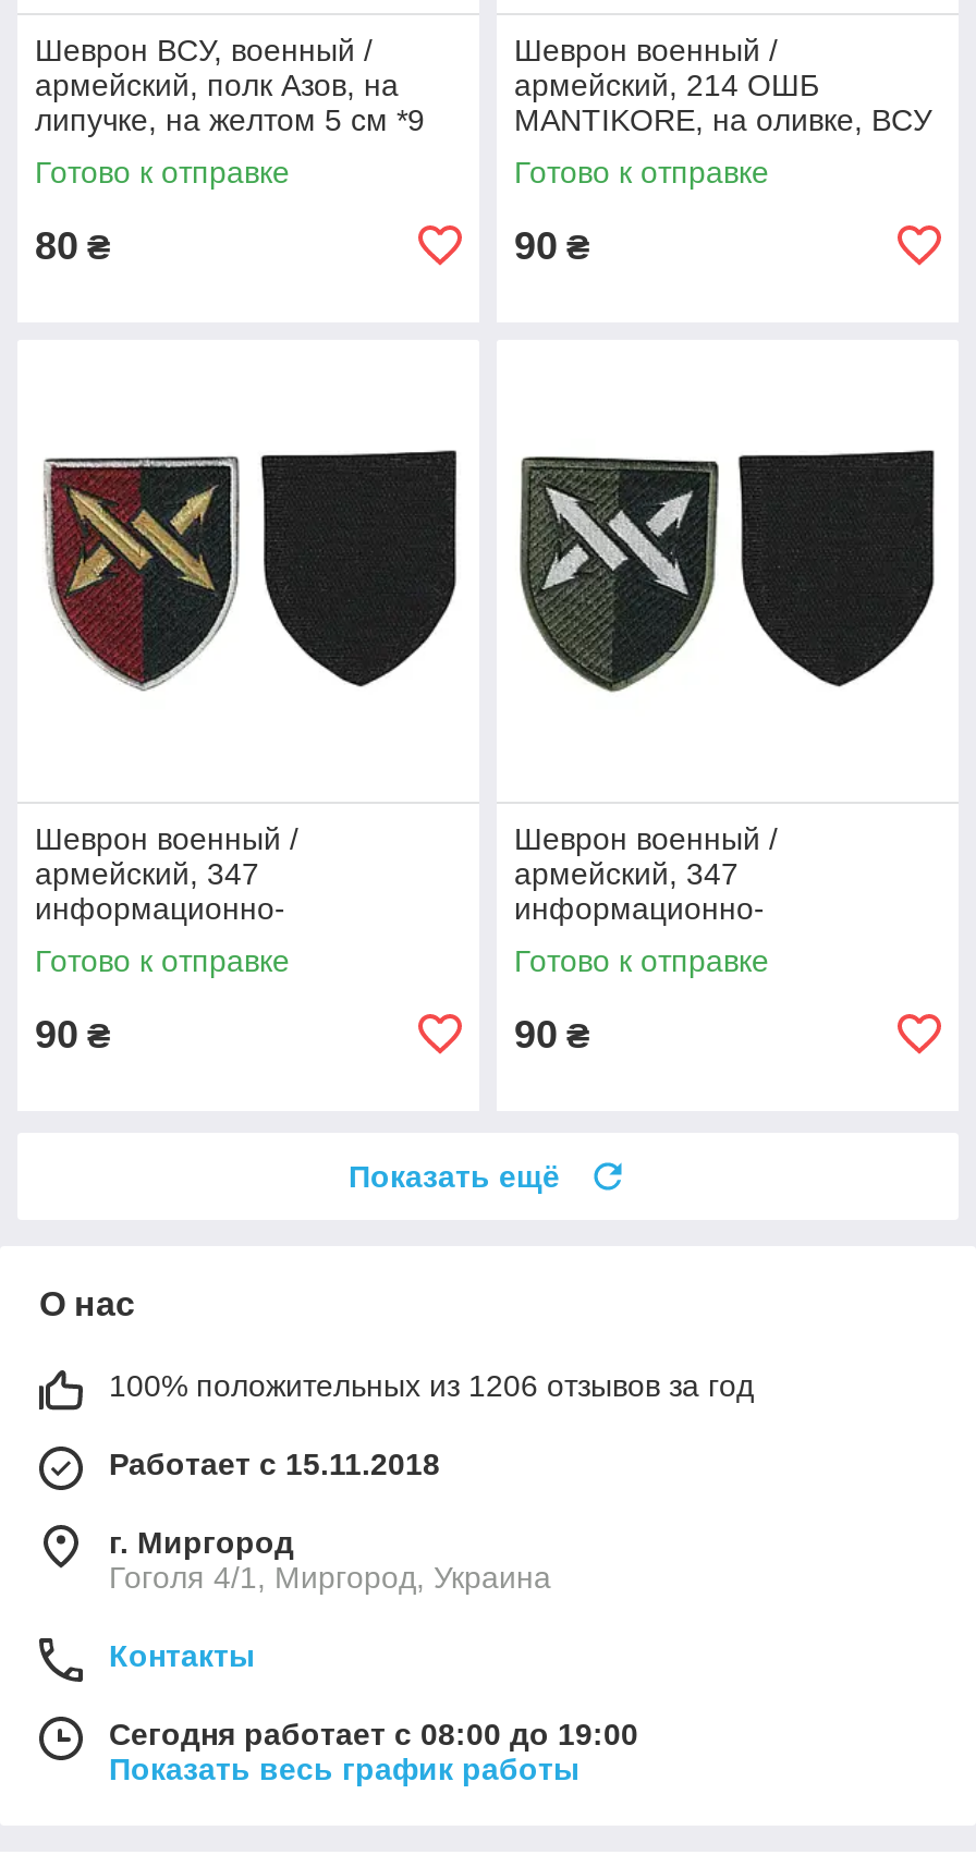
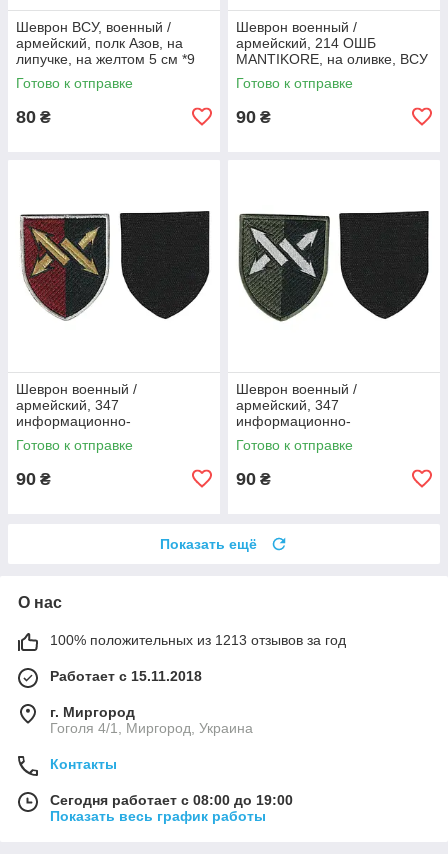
[109,1368,754,1403] 100% положительных из 1206 отзывов за год -> [50,632,346,648] 100% положительных из 1213 отзывов за год

